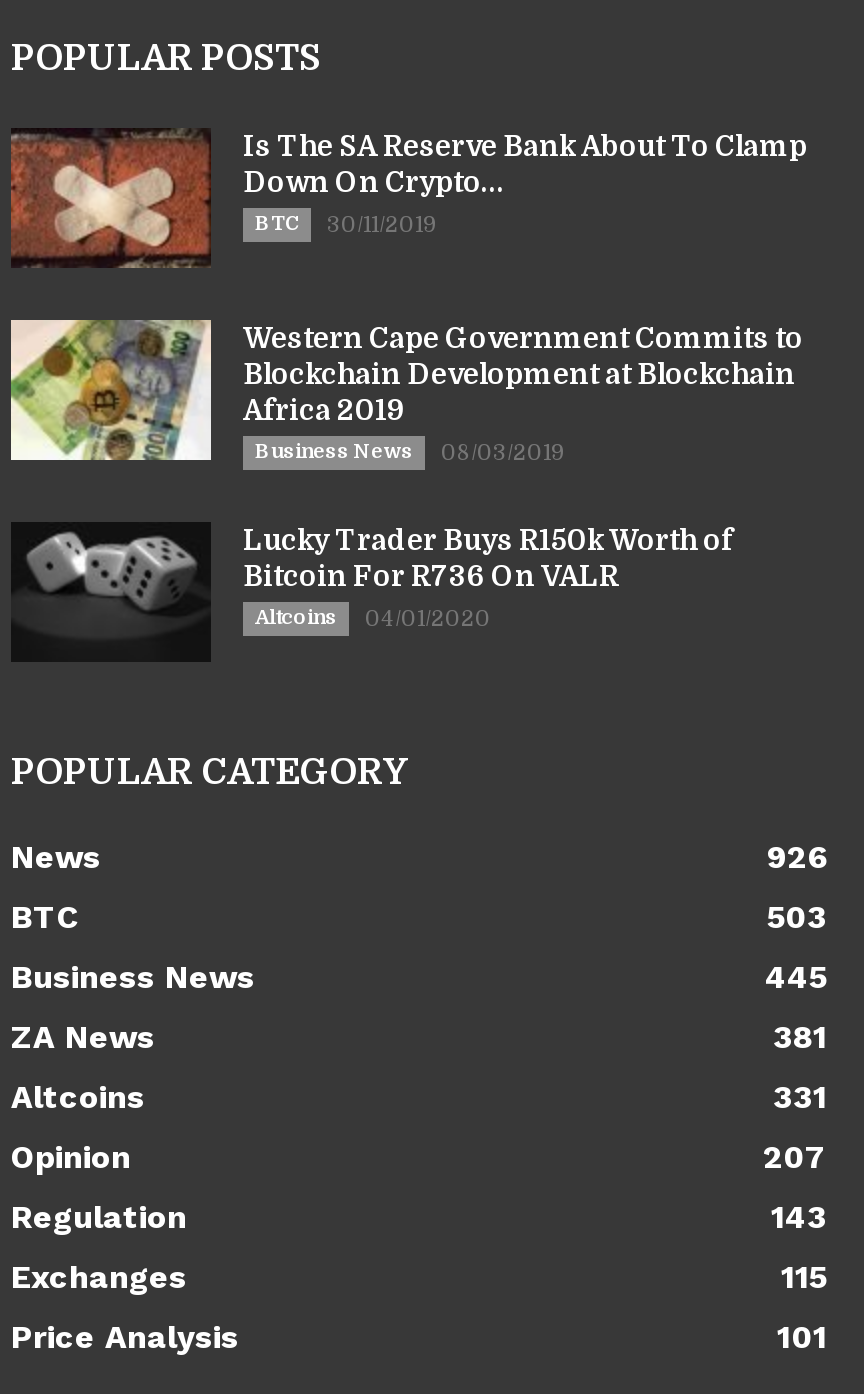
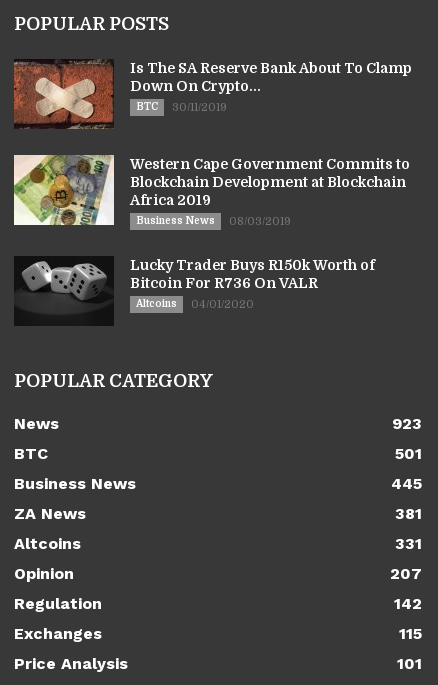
[767,838,827,876] 926 -> [392,414,422,433] 923
[767,898,827,936] 503 -> [395,444,422,463] 501
[771,1198,827,1236] 143 -> [394,594,422,613] 142

